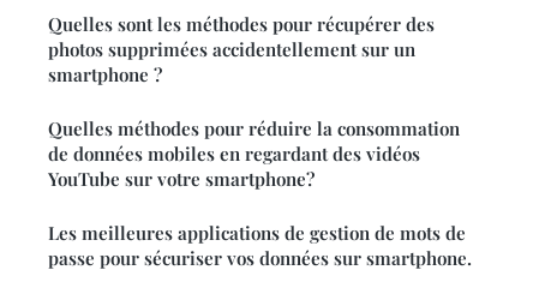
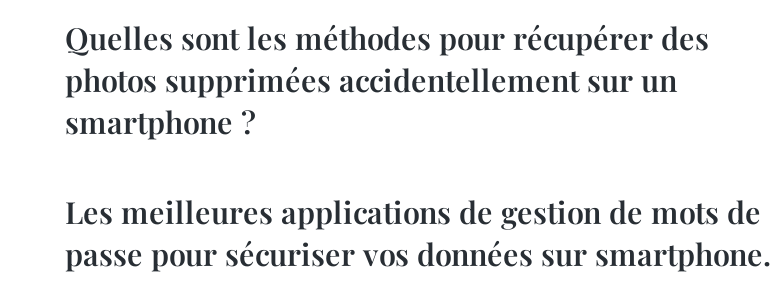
[48,116,460,191] Quelles méthodes pour réduire la consommation | de données mobiles en regardant des vidéos | YouTube sur votre smartphone? -> none

